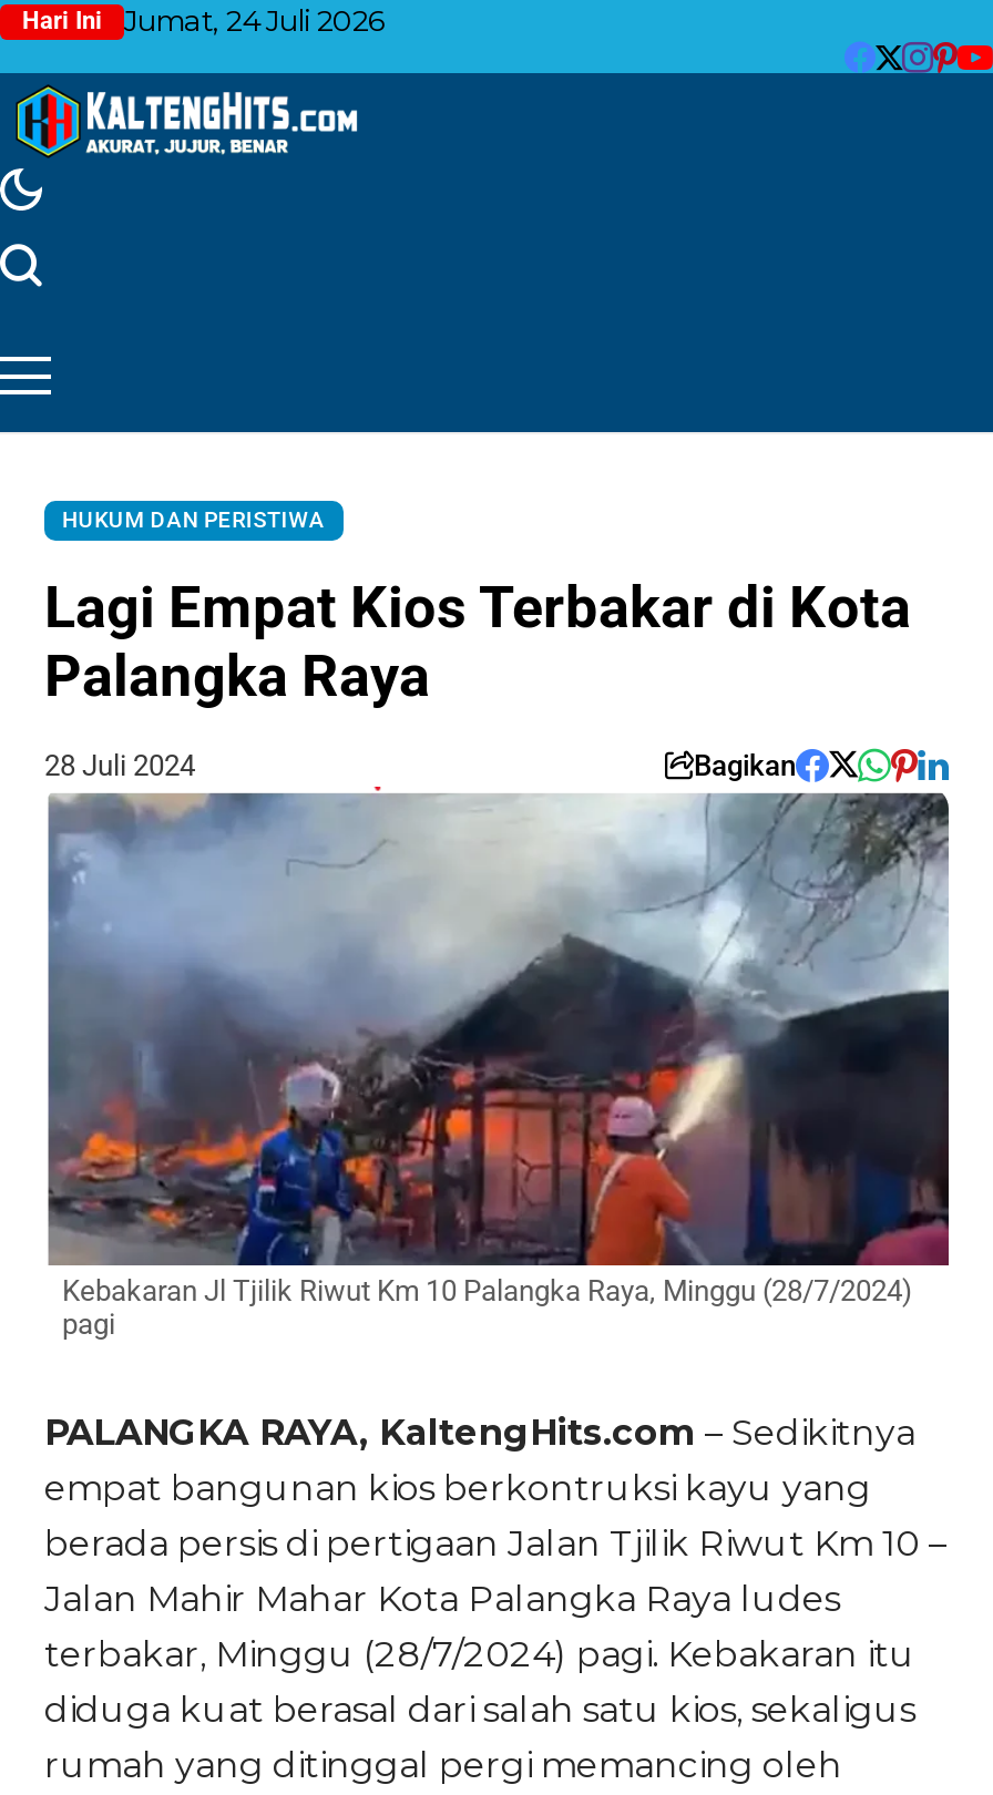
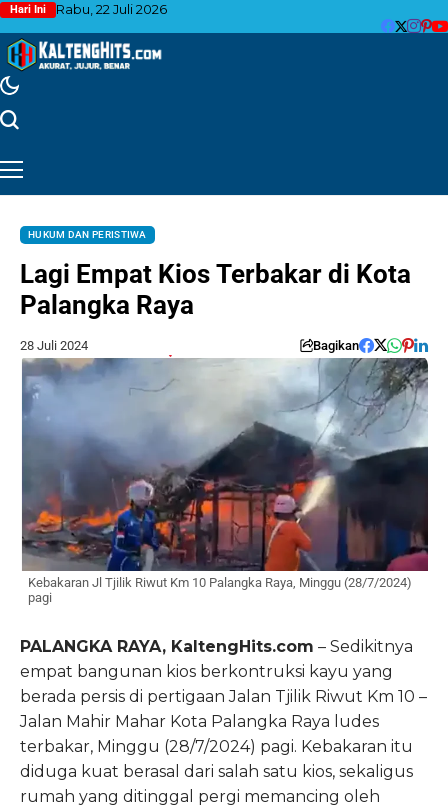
[22,2,386,38] Hari Ini Jumat, 24 Juli 2026 -> [10,1,167,17] Hari Ini Rabu, 22 Juli 2026

